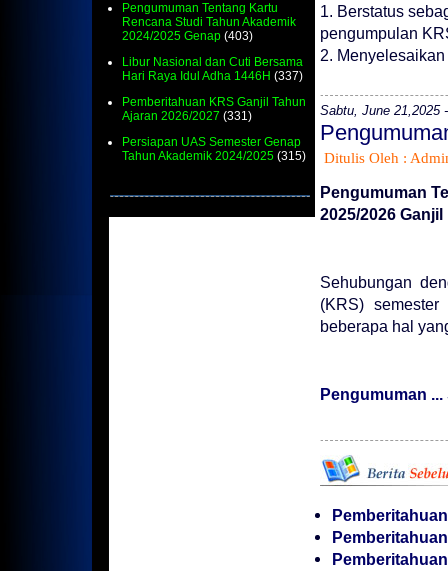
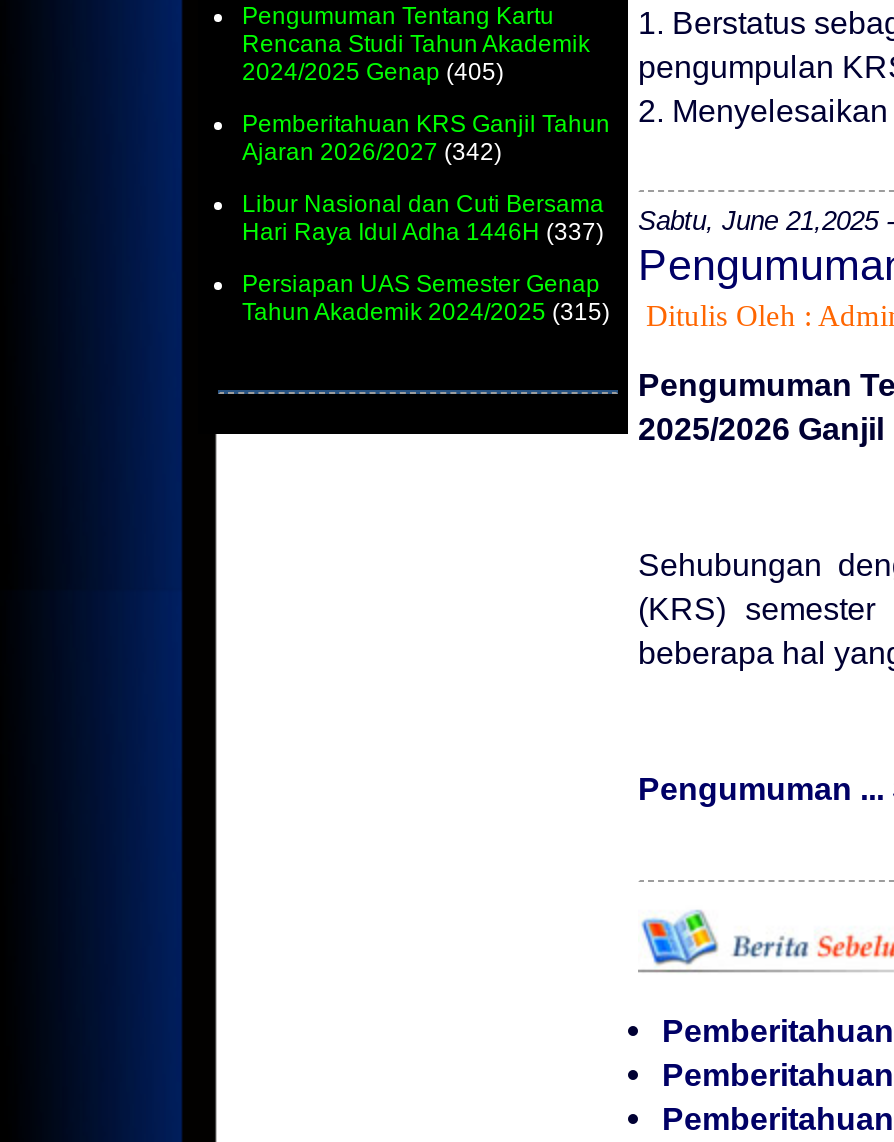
[122,29,253,43] 2024/2025 Genap (403) -> [242,58,504,166] 2024/2025 Genap (405) | Ajaran 2026/2027 (342)
moved [122,55,303,83] -> [242,190,604,246]: Libur Nasional dan Cuti Bersama | Hari Raya Idul Adha 1446H (337)
moved [122,95,306,109] -> [242,110,610,138]: Pemberitahuan KRS Ganjil Tahun
[122,109,252,123] Ajaran 2026/2027 (331) -> none

